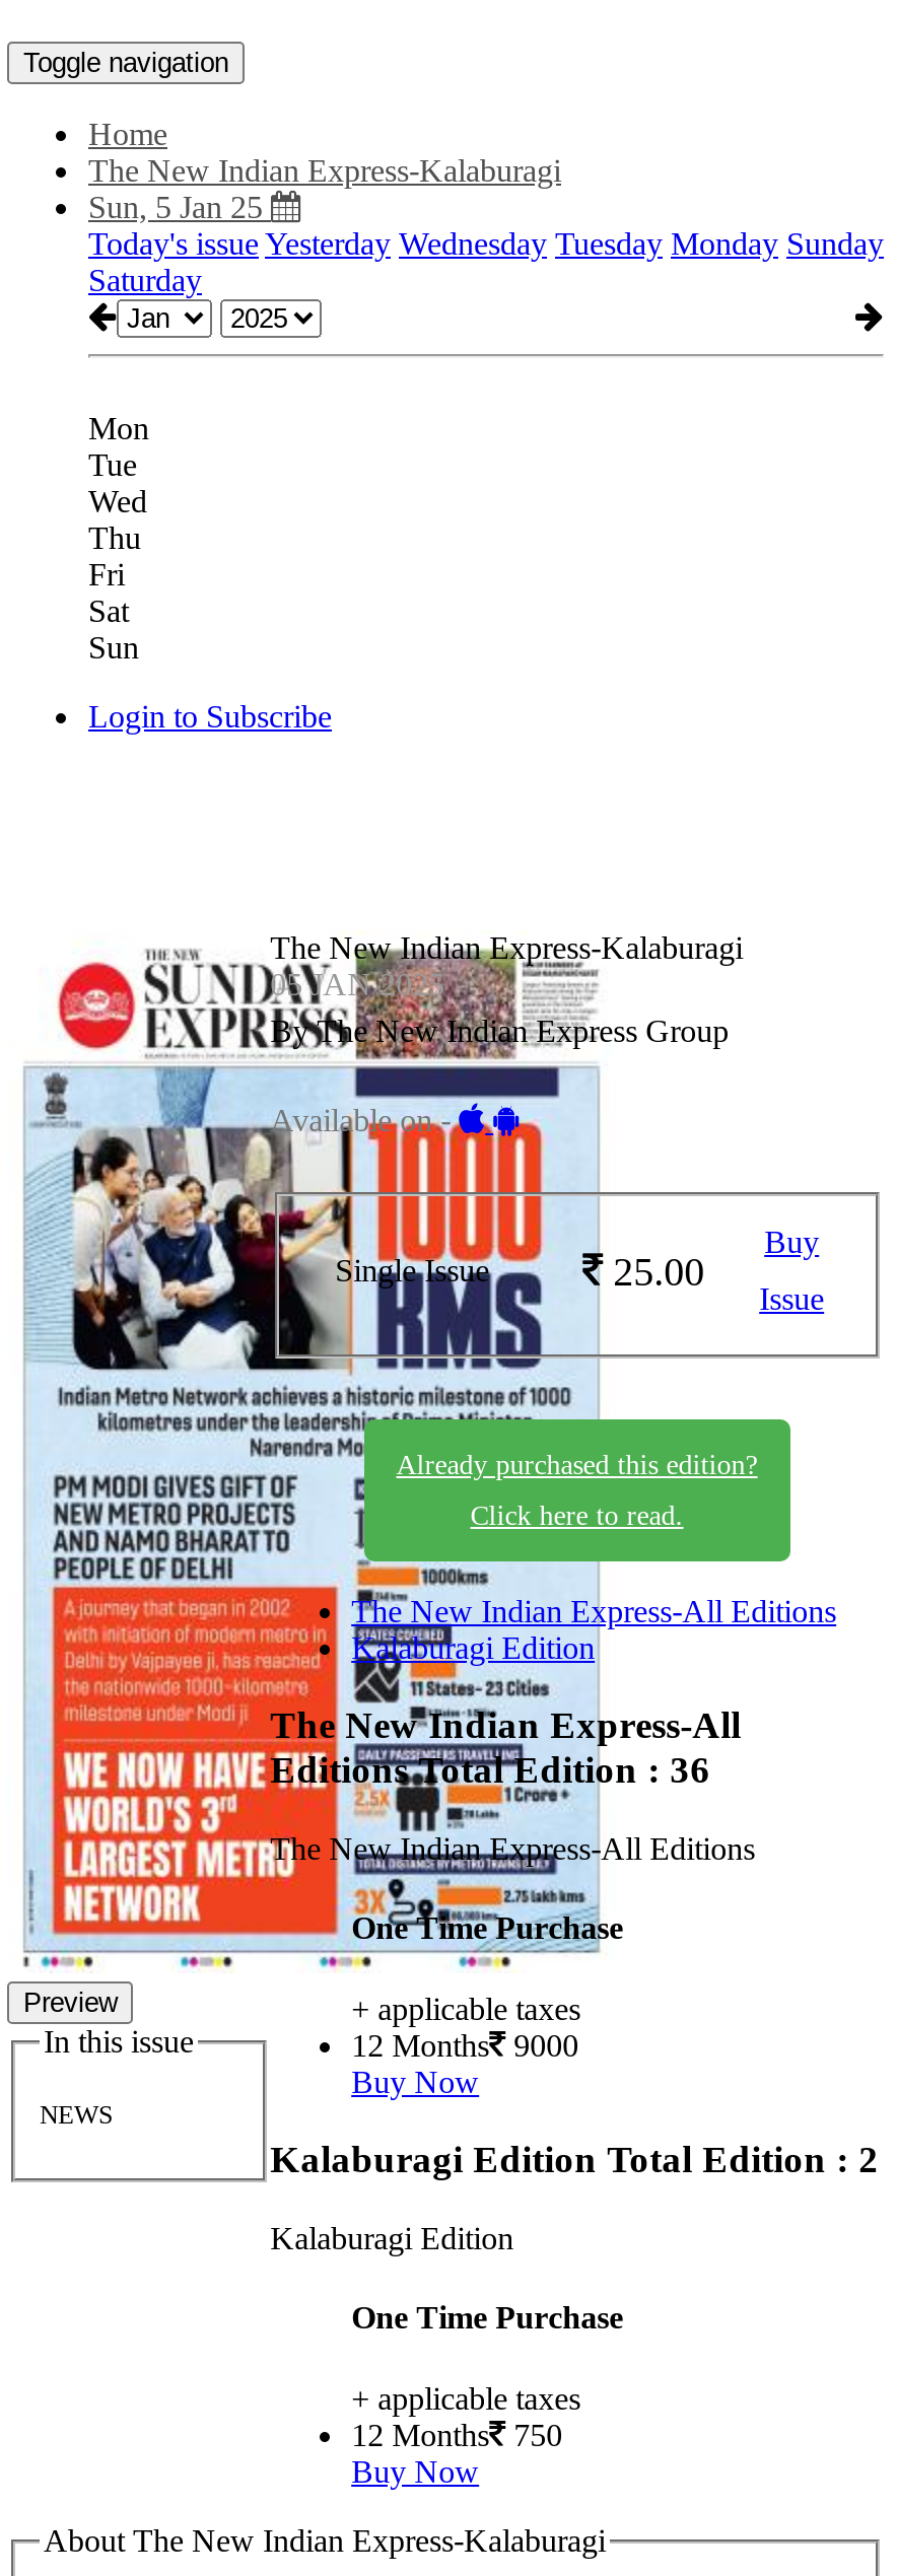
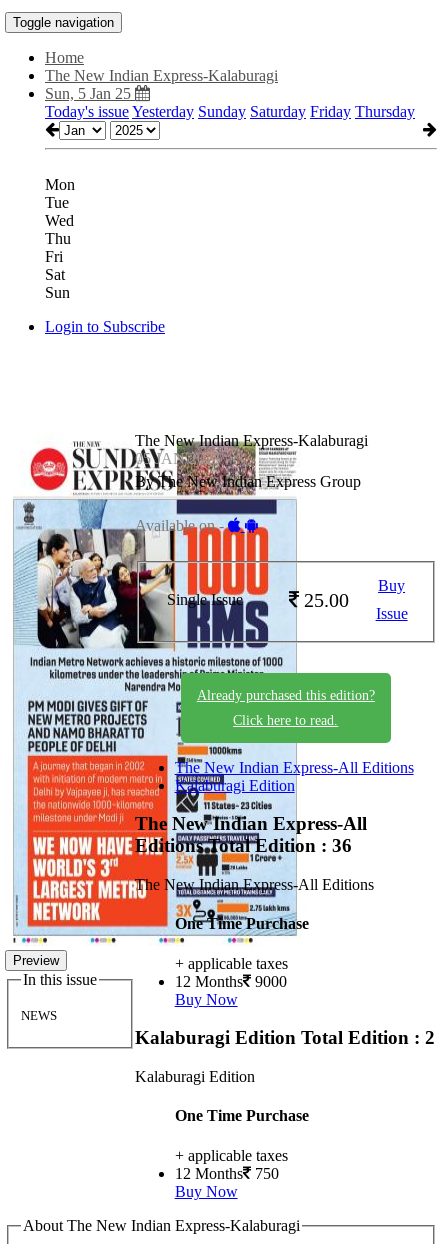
[88,226,884,297] Today's issue Yesterday Wednesday Tuesday Monday Sunday | Saturday -> [45,103,415,120] Today's issue Yesterday Sunday Saturday Friday Thursday

